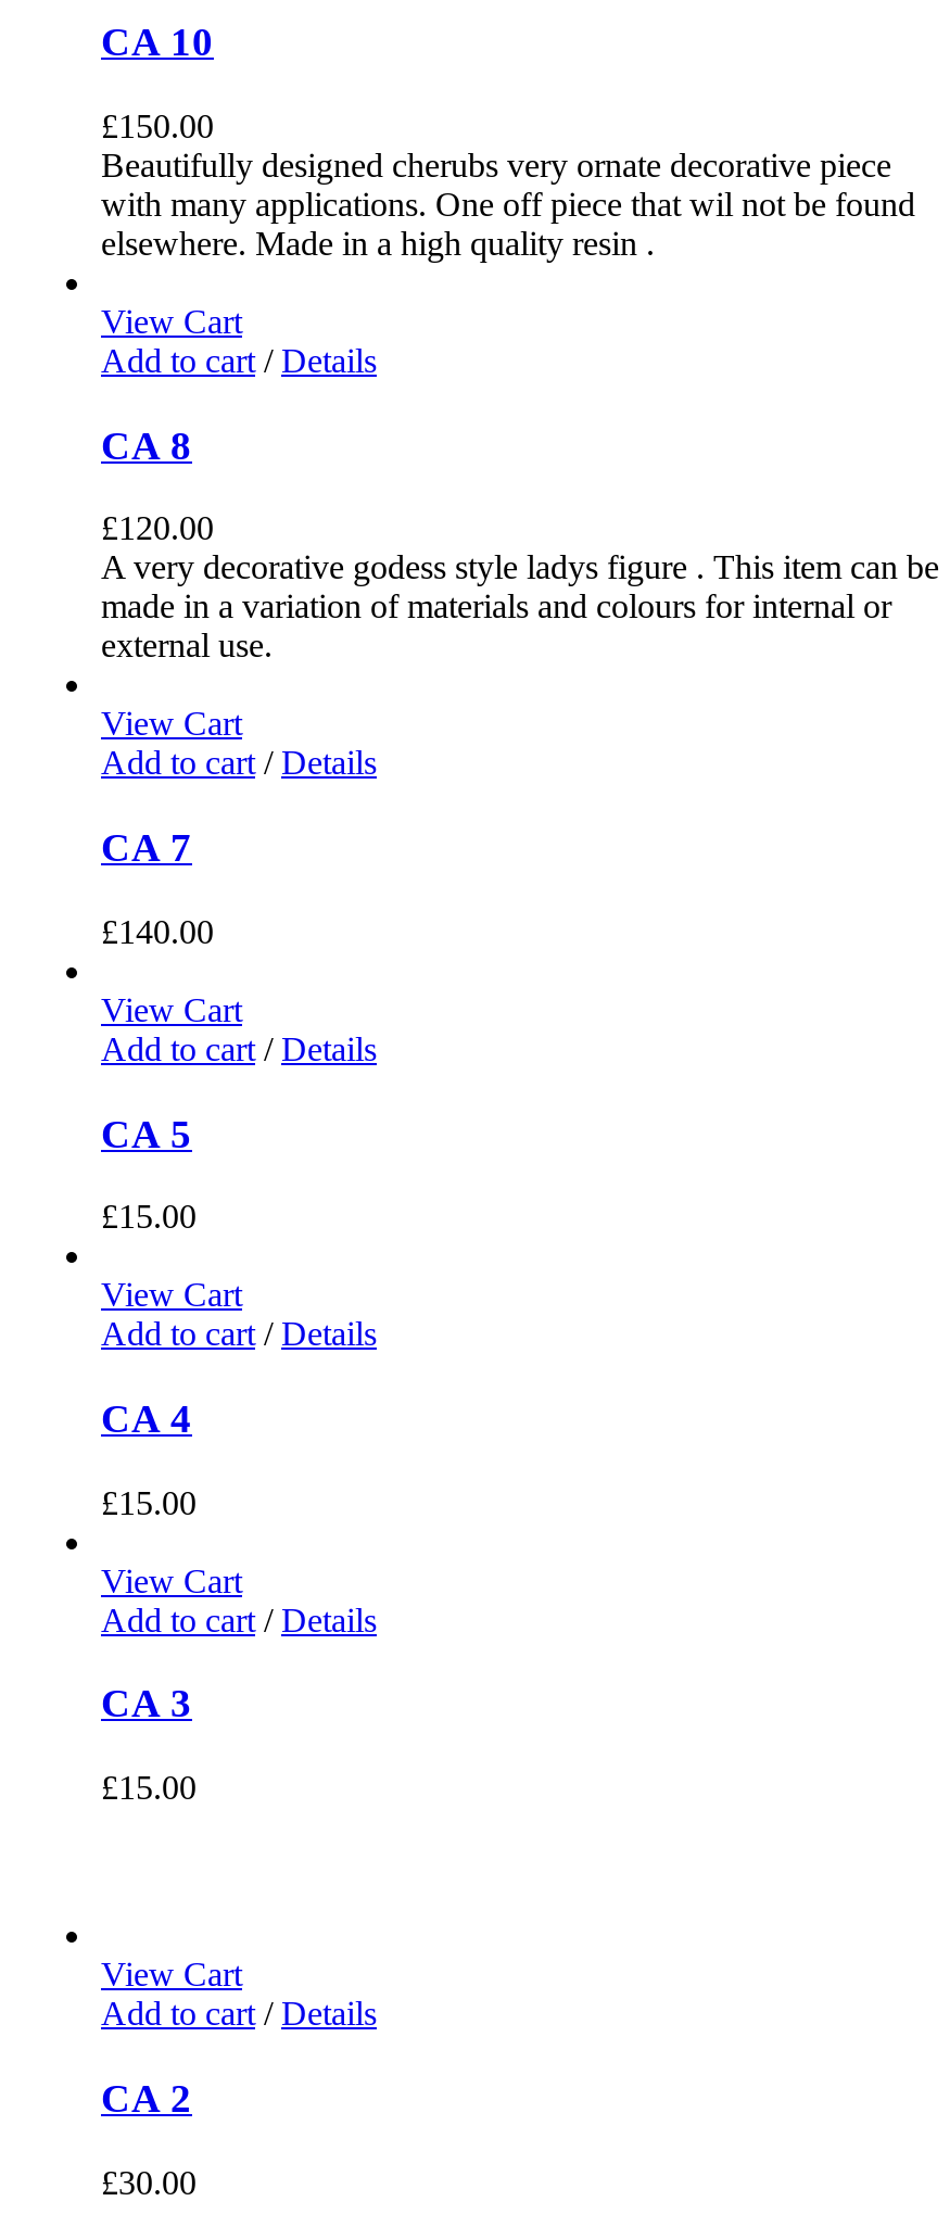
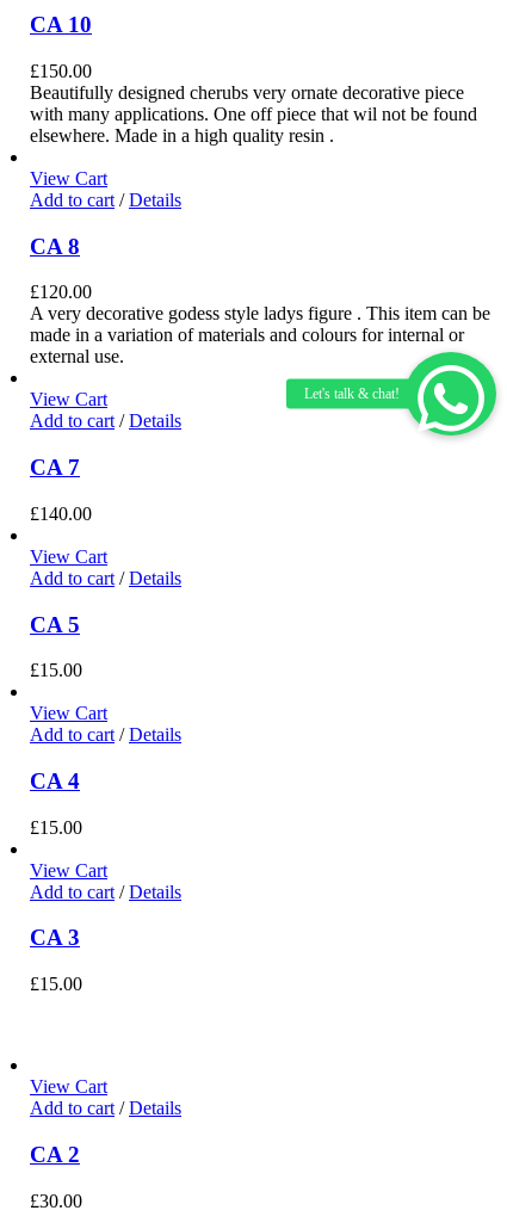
none -> [285,350,499,440] [image]

